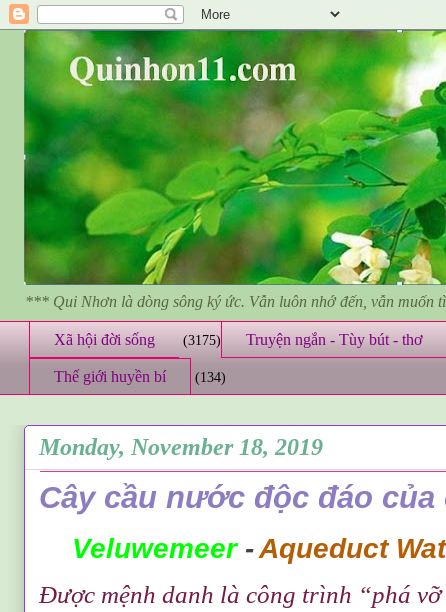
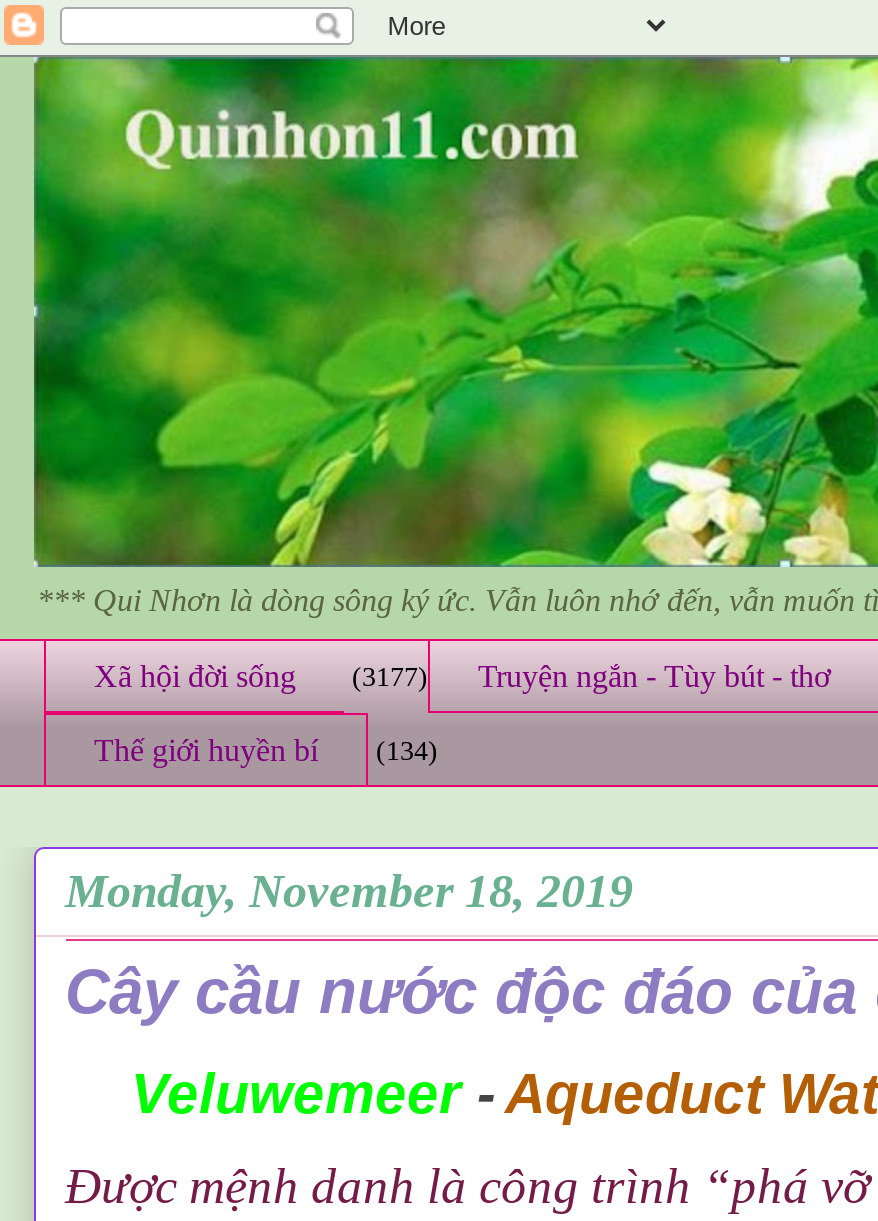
[54,331,422,348] Xã hội đời sống (3175) Truyện ngắn - Tùy bút - thơ -> [94,658,830,692] Xã hội đời sống (3177) Truyện ngắn - Tùy bút - thơ

